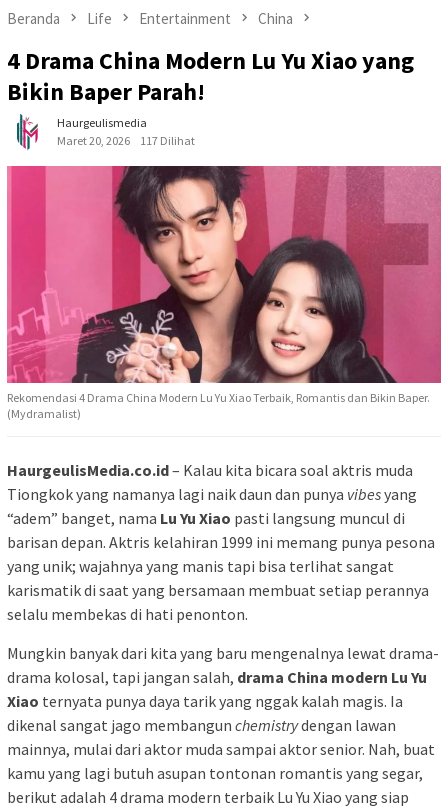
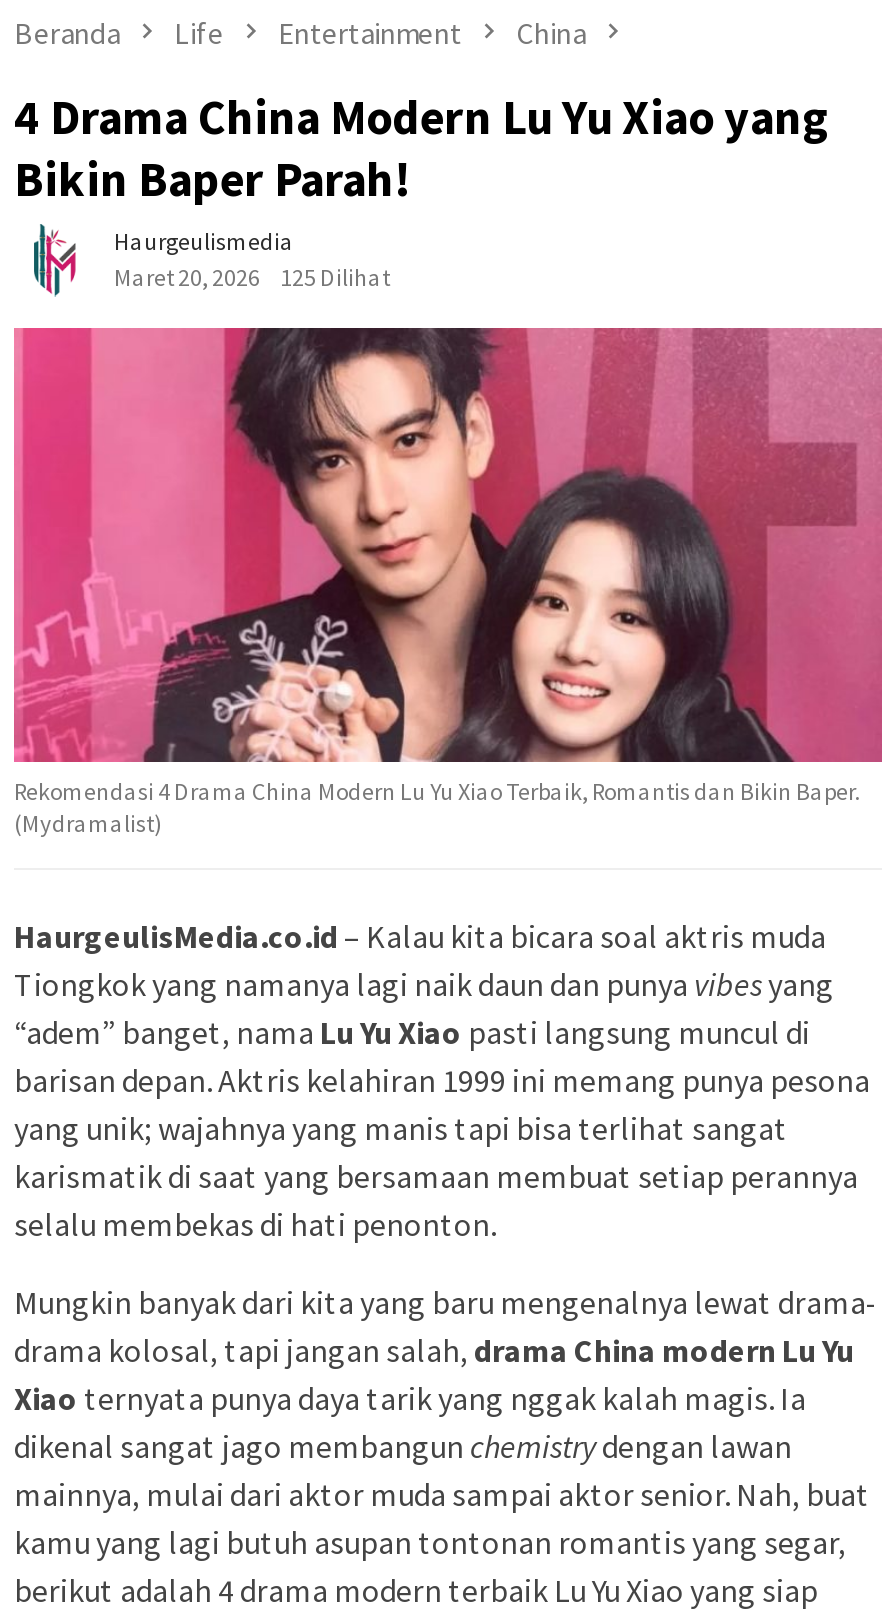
[57,133,195,148] Maret 20, 2026 117 Dilihat -> [114,263,390,293] Maret 20, 2026 125 Dilihat

